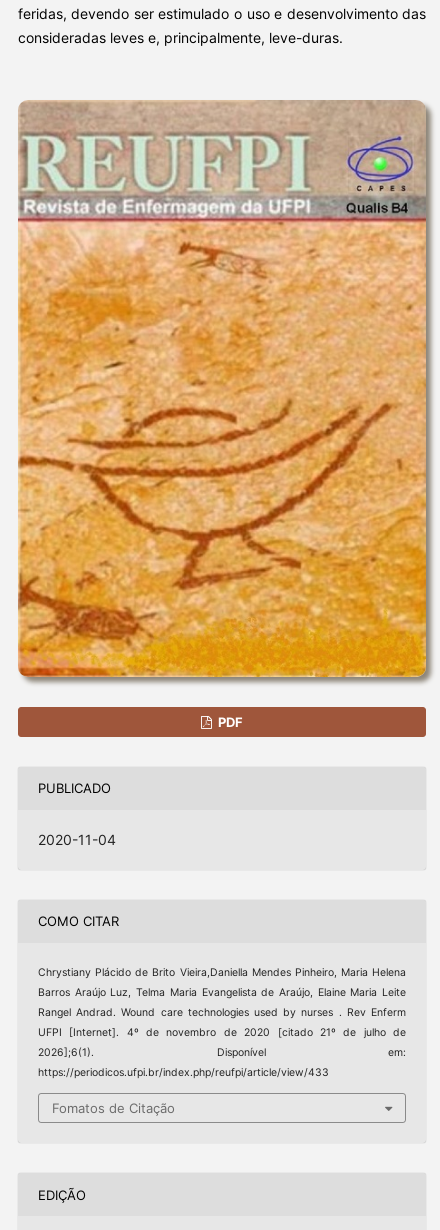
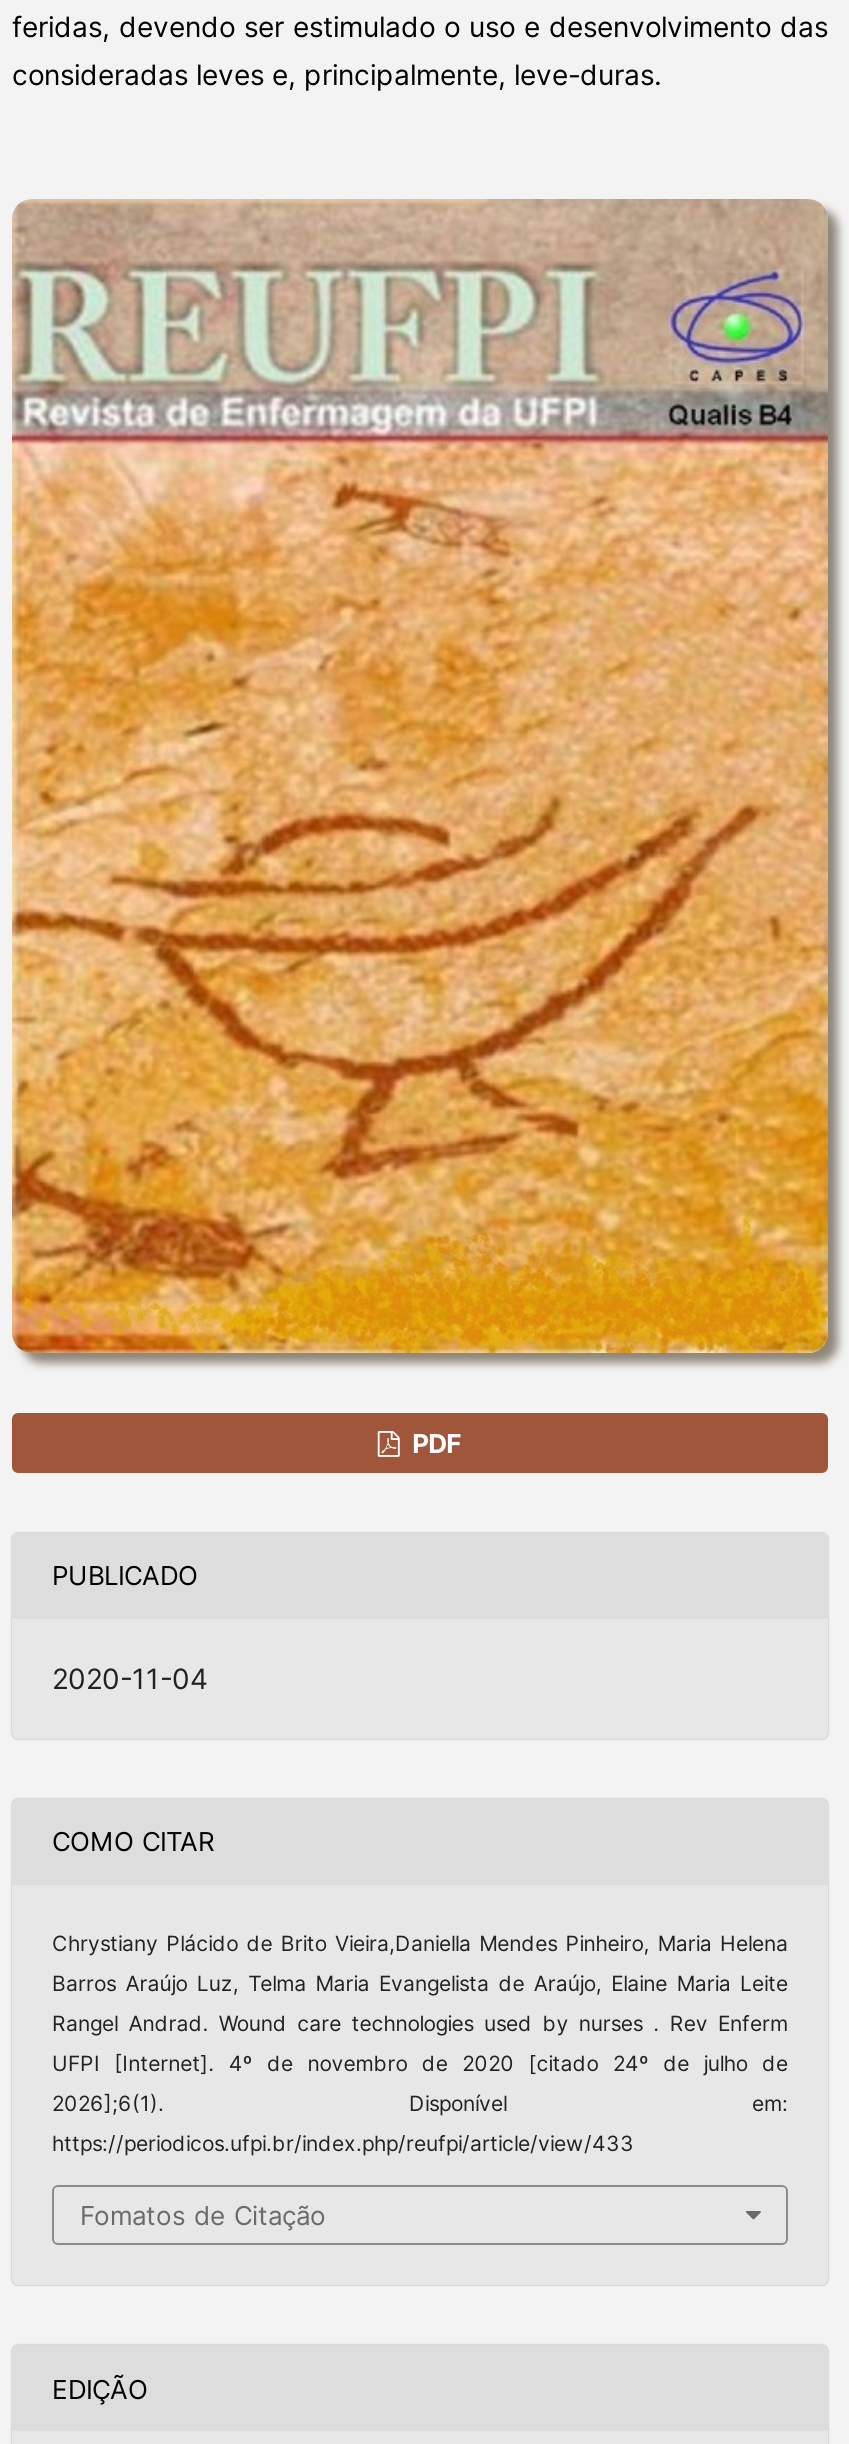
[38,1026,406,1039] UFPI [Internet]. 4º de novembro de 2020 [citado 21º de julho de -> [52,2051,788,2077] UFPI [Internet]. 4º de novembro de 2020 [citado 24º de julho de

